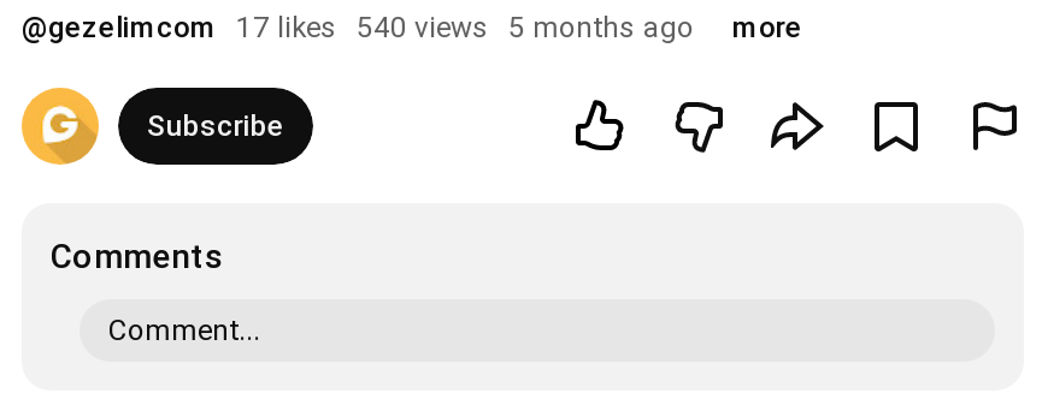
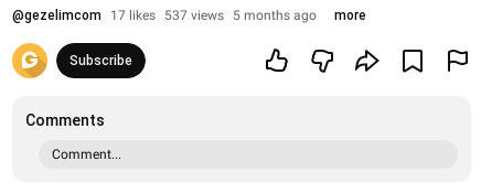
[22,11,694,44] @gezelimcom 17 likes 540 views 5 months ago -> [12,8,317,23] @gezelimcom 17 likes 537 views 5 months ago

